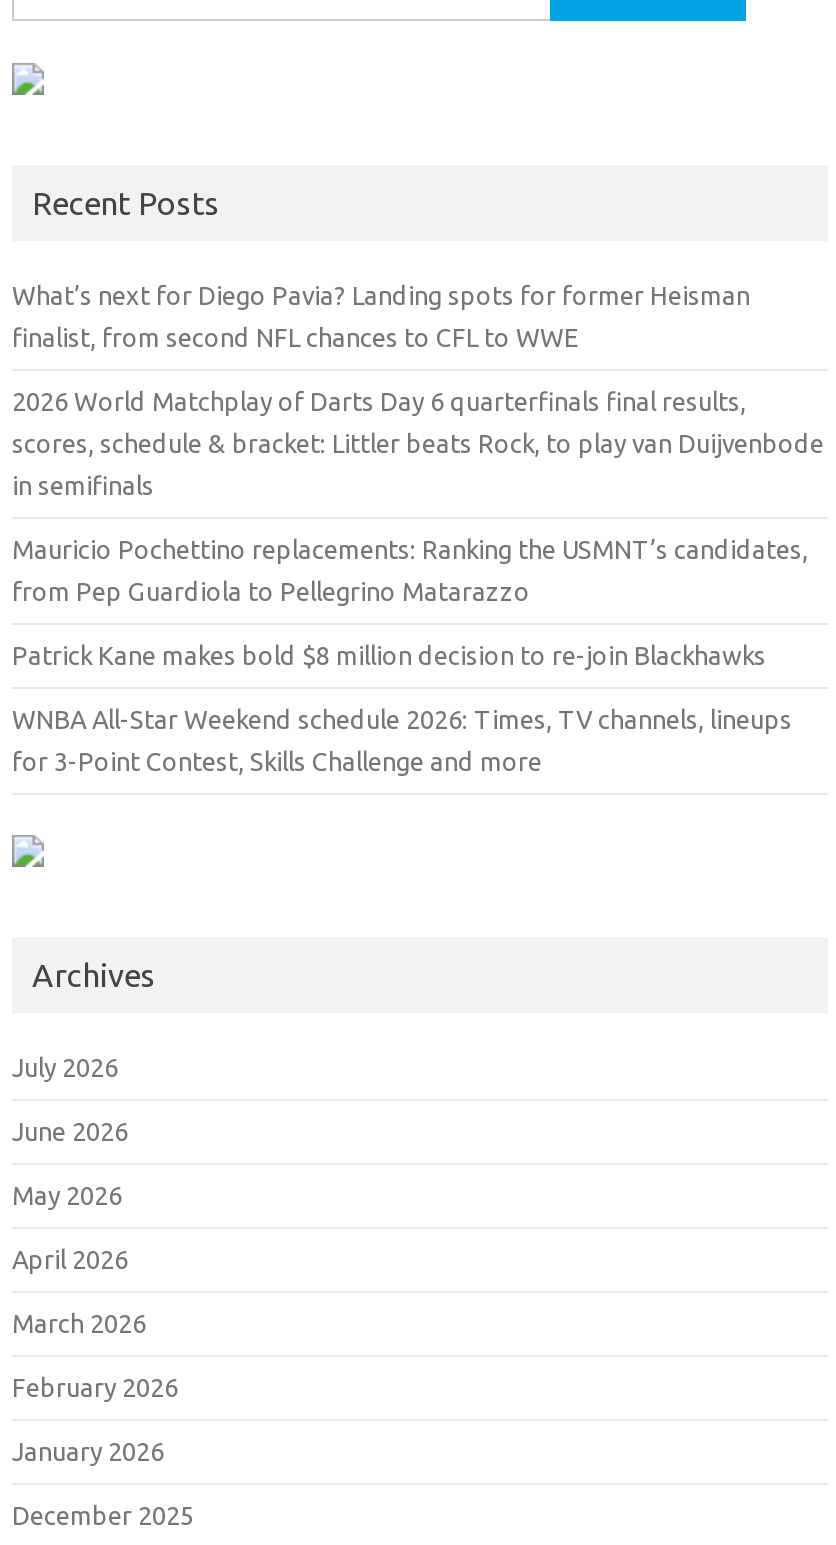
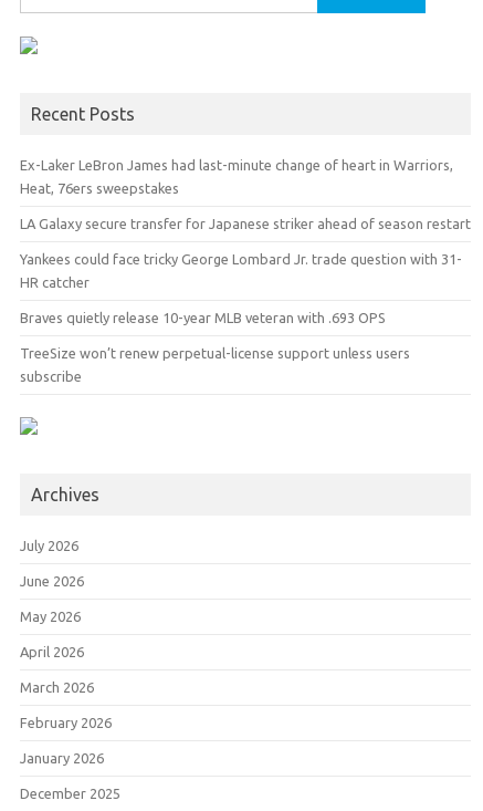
[12,281,824,775] What’s next for Diego Pavia? Landing spots for former Heisman | finalist, from second NFL chances to CFL to WWE | 2026 World Matchplay of Darts Day 6 quarterfinals final results, | scores, schedule & bracket: Littler beats Rock, to play van Duijvenbode | in semifinals | Mauricio Pochettino replacements: Ranking the USMNT’s candidates, | from Pep Guardiola to Pellegrino Matarazzo | Patrick Kane makes bold $8 million decision to re-join Blackhawks | WNBA All-Star Weekend schedule 2026: Times, TV channels, lineups | for 3-Point Contest, Skills Challenge and more -> [20,157,471,384] Ex-Laker LeBron James had last-minute change of heart in Warriors, | Heat, 76ers sweepstakes | LA Galaxy secure transfer for Japanese striker ahead of season restart | Yankees could face tricky George Lombard Jr. trade question with 31- | HR catcher | Braves quietly release 10-year MLB veteran with .693 OPS | TreeSize won’t renew perpetual-license support unless users | subscribe

